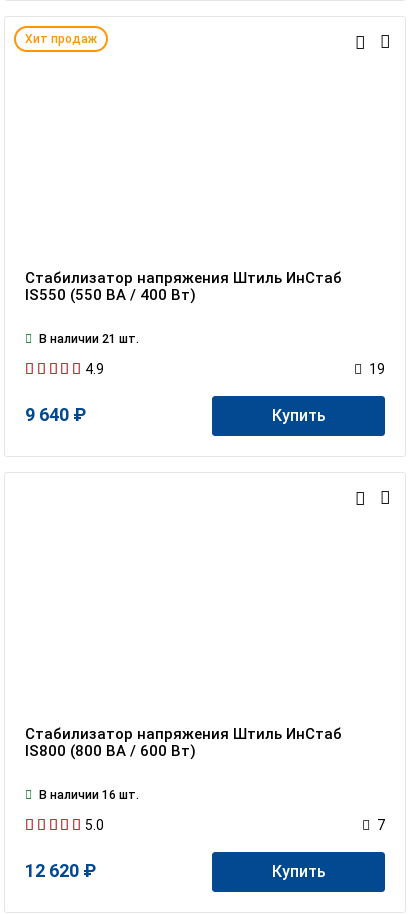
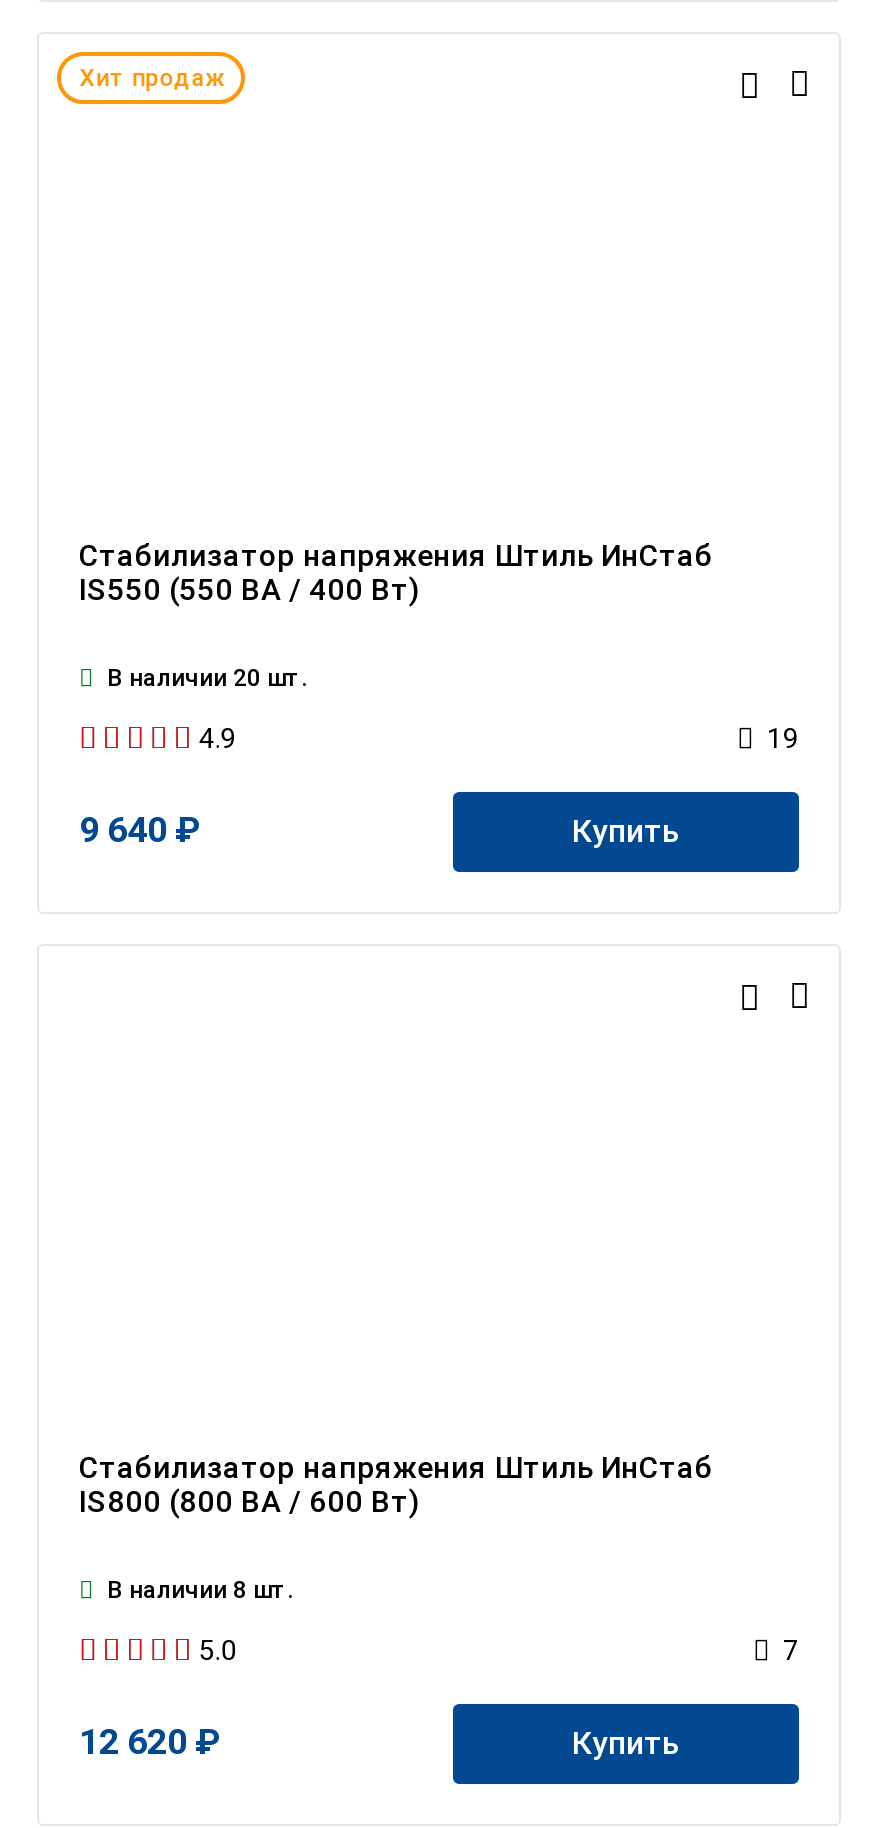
[39,332,139,346] В наличии 21 шт. -> [107,663,307,691] В наличии 20 шт.
[39,788,139,802] В наличии 16 шт. -> [107,1575,293,1603] В наличии 8 шт.

